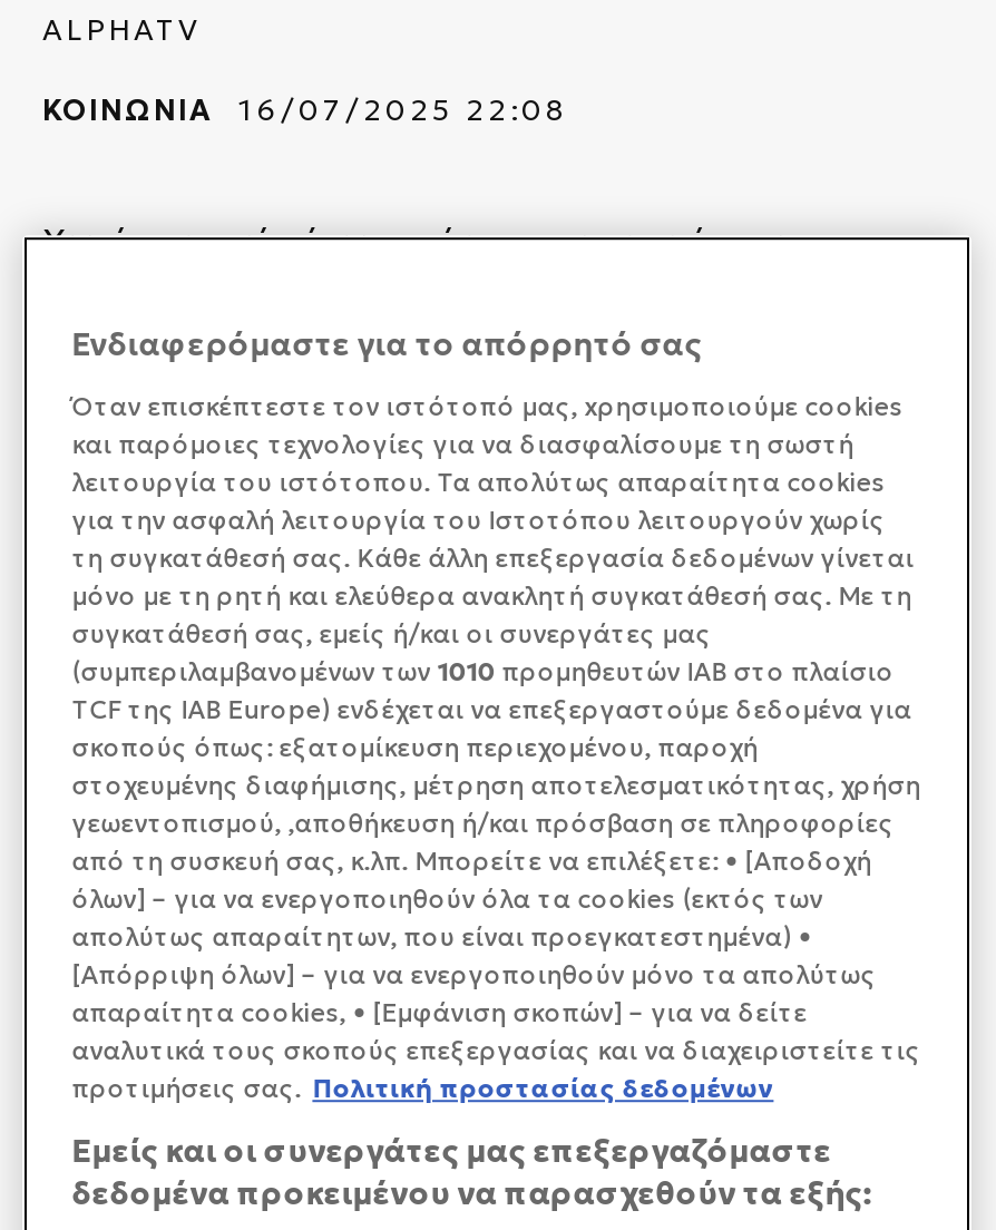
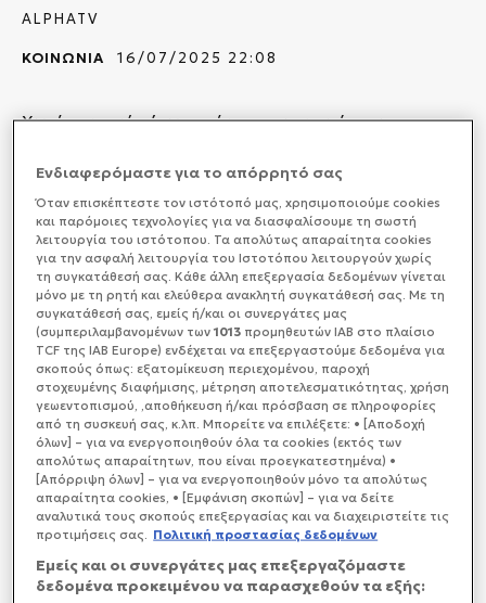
[72,657,894,688] (συμπεριλαμβανομένων των 1010 προμηθευτών IAB στο πλαίσιο -> [36,324,435,339] (συμπεριλαμβανομένων των 1013 προμηθευτών IAB στο πλαίσιο

